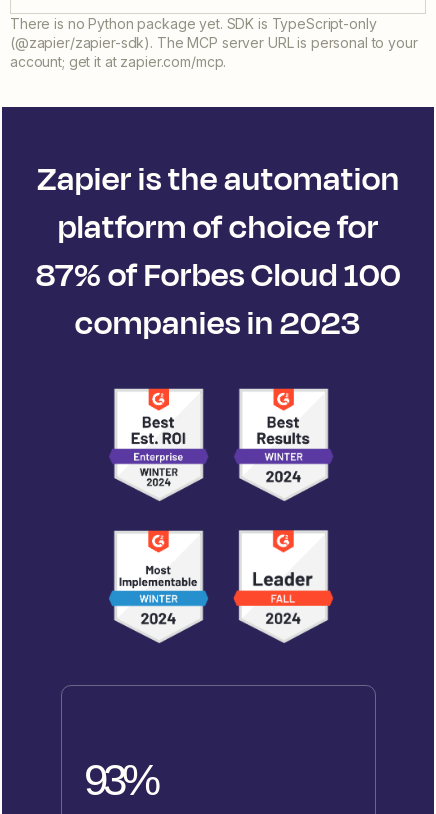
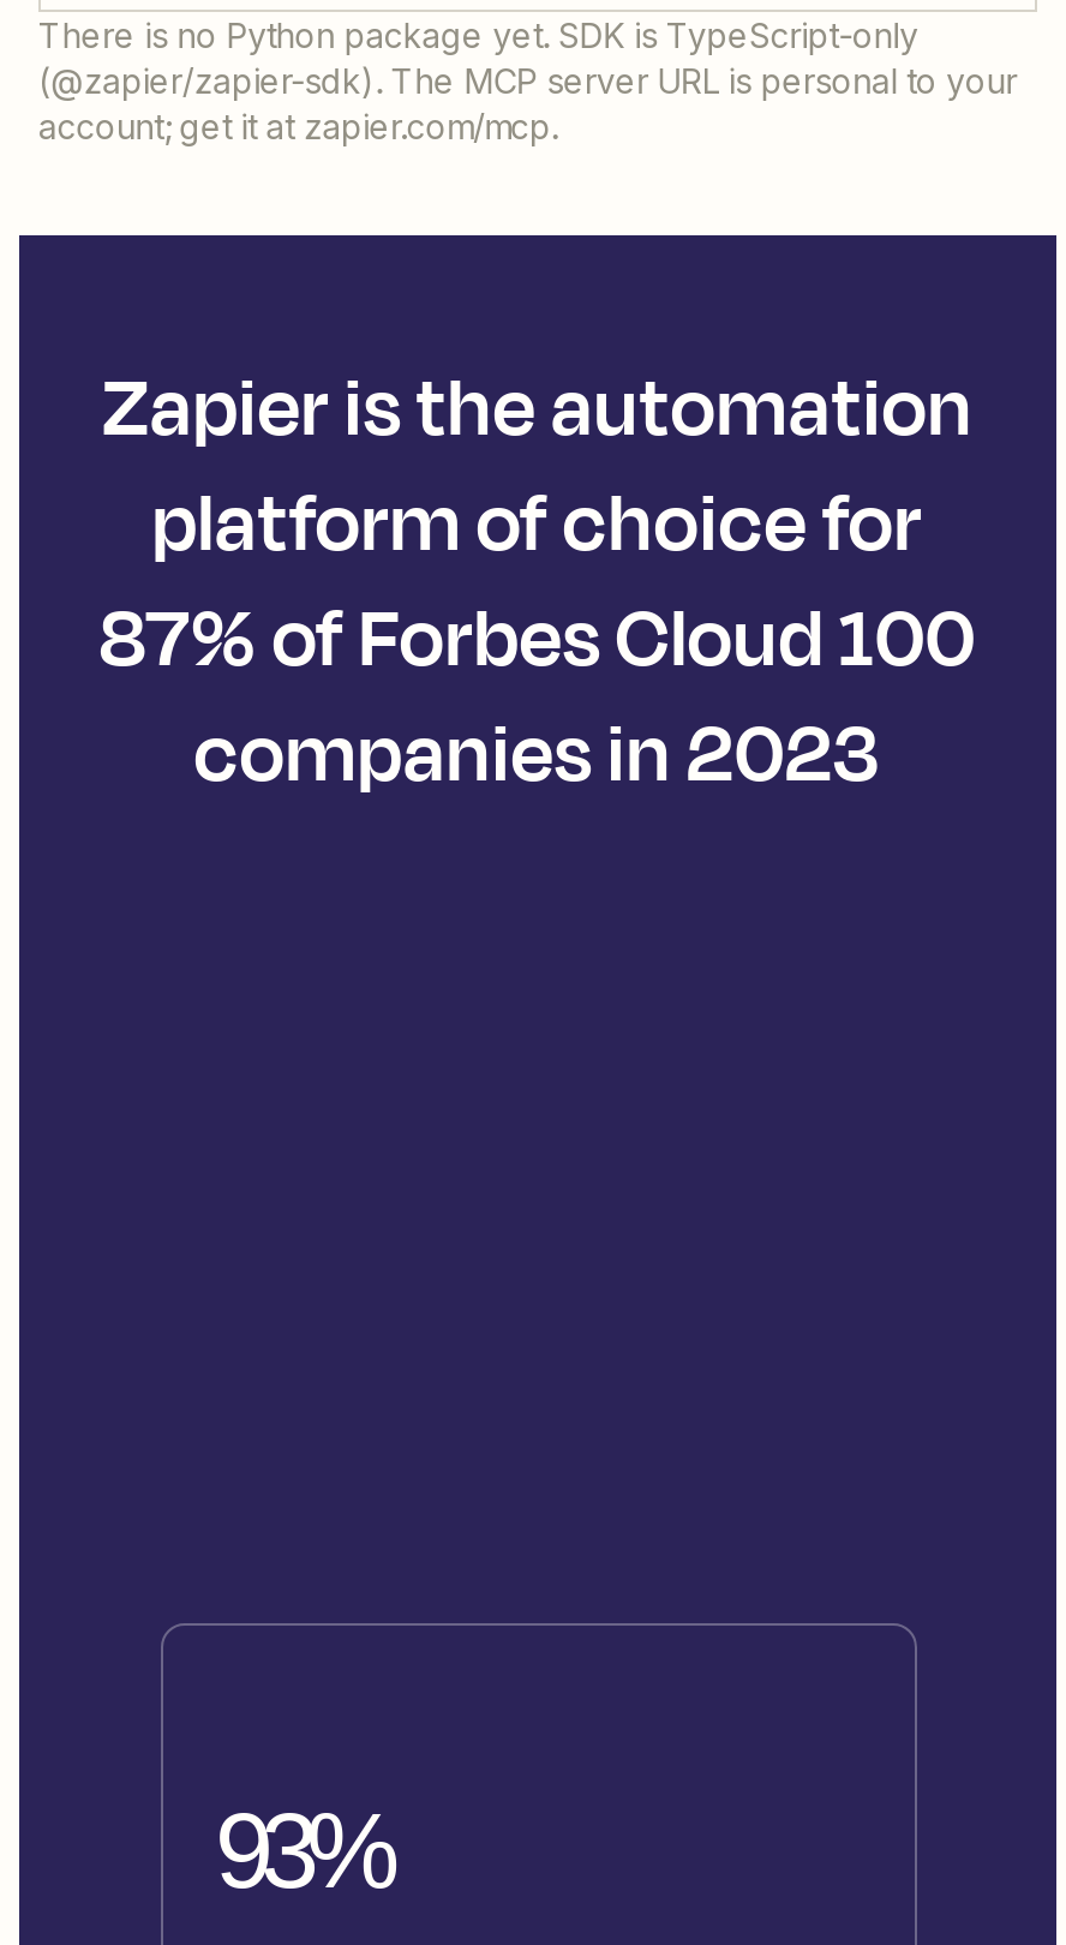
[109,388,208,502] [image] -> none
[234,388,333,502] [image] -> none
[108,530,209,644] [image] -> none
[233,529,334,644] [image] -> none

